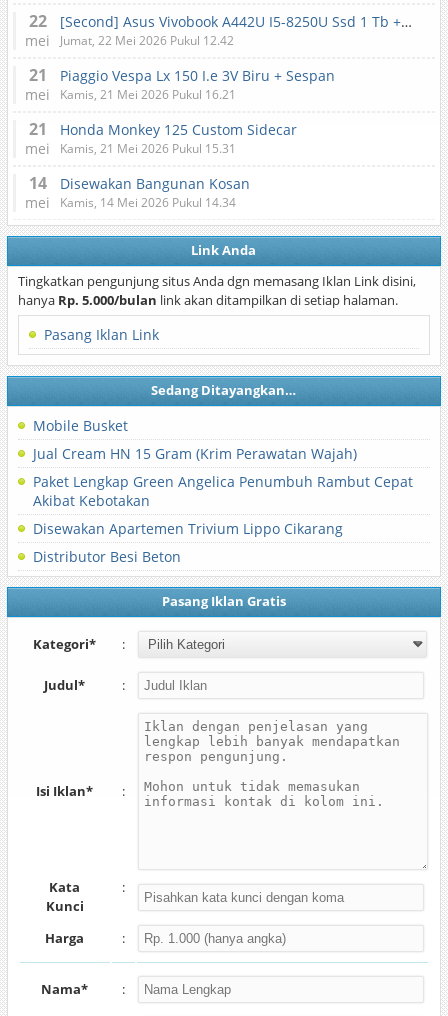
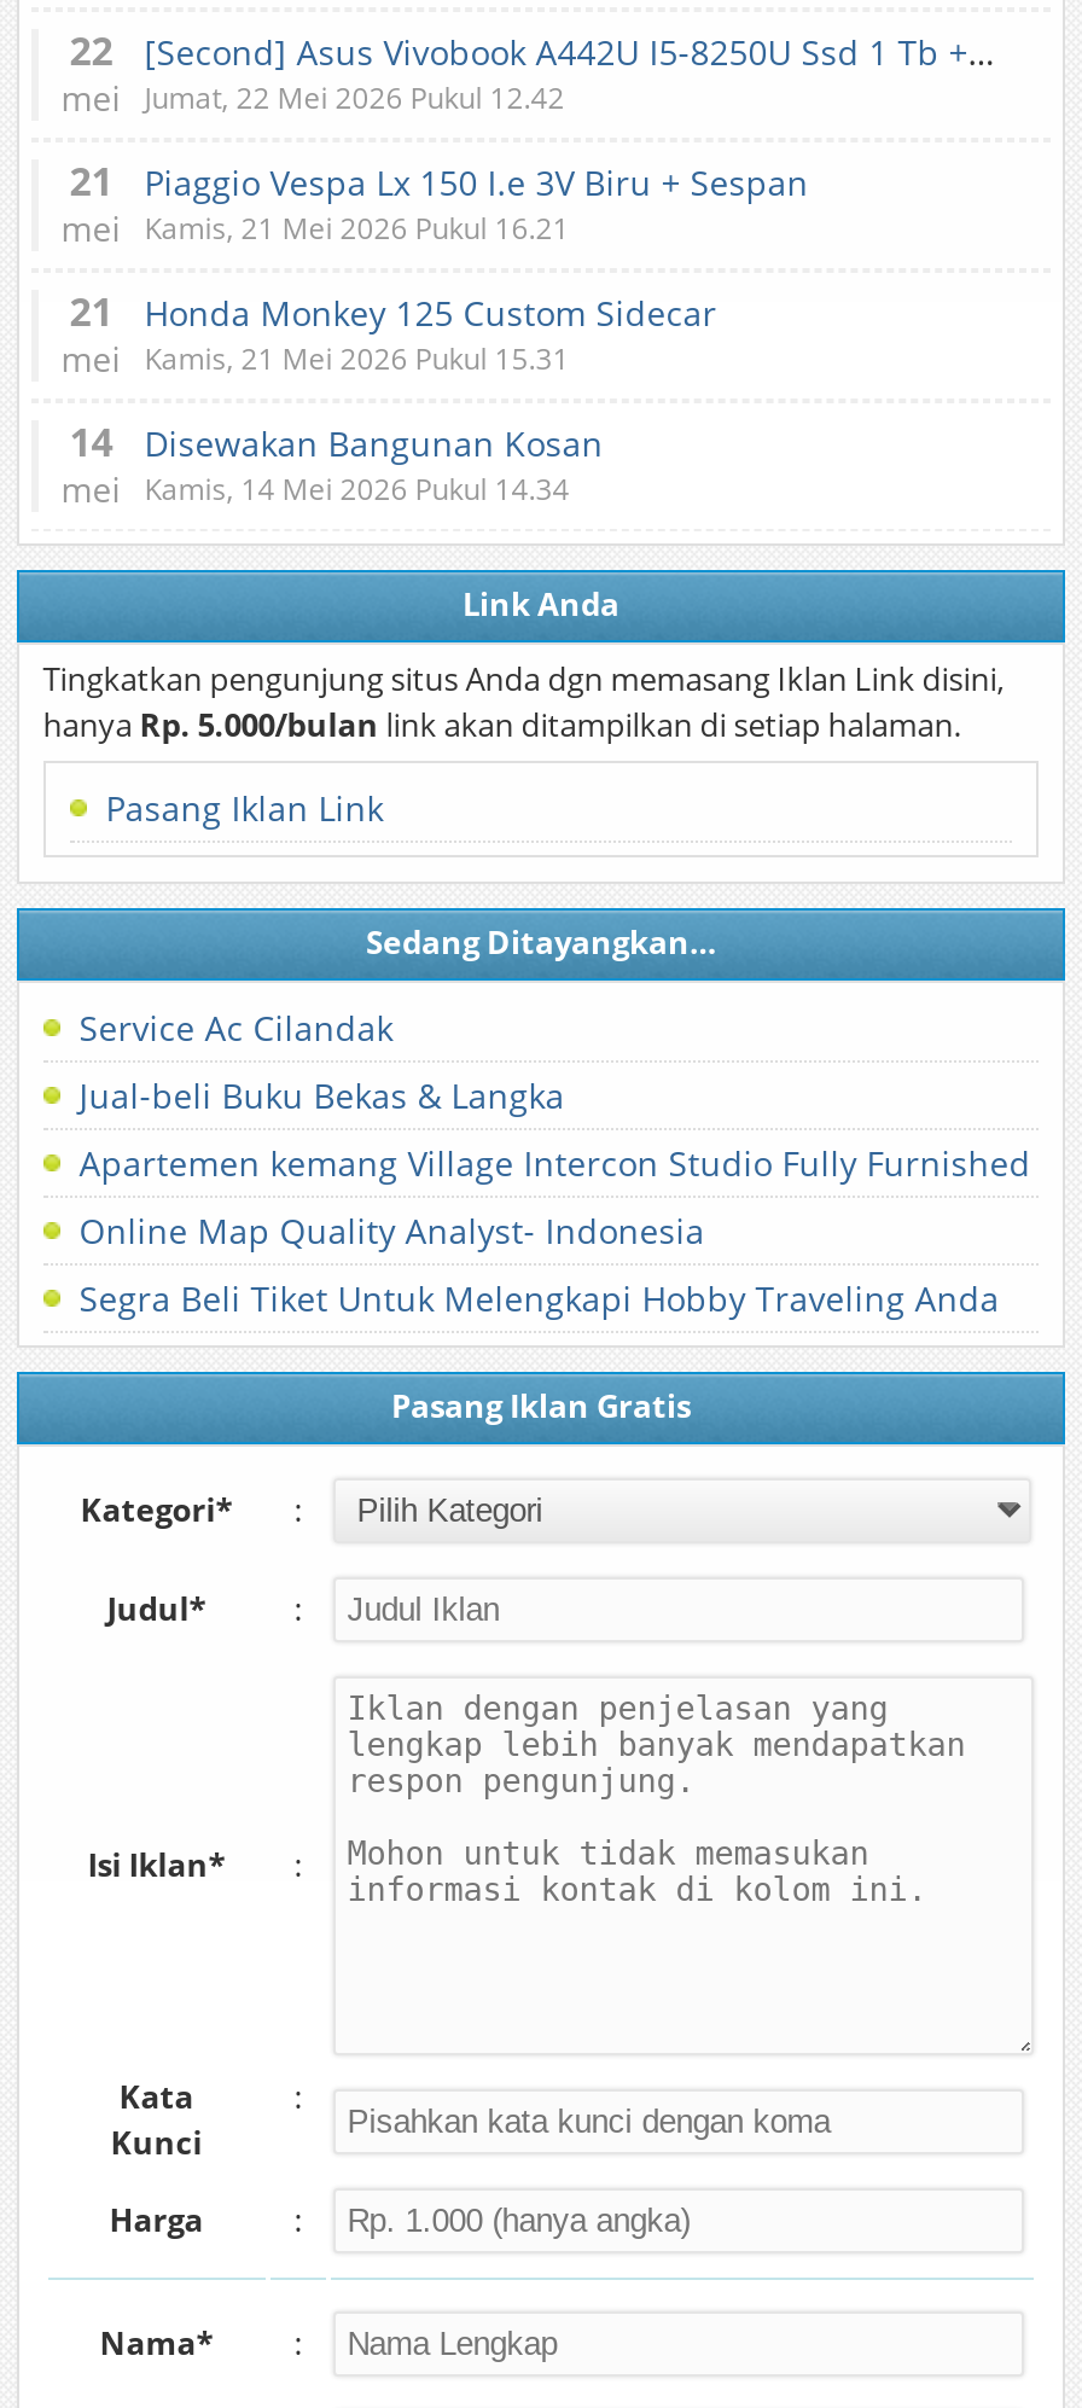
[33,416,128,435] Mobile Busket -> [79,1005,393,1051] Service Ac Cilandak
[33,444,357,463] Jual Cream HN 15 Gram (Krim Perawatan Wajah) -> [79,1072,564,1118] Jual-beli Buku Bekas & Langka
[33,472,413,510] Paket Lengkap Green Angelica Penumbuh Rambut Cepat | Akibat Kebotakan -> [79,1140,1031,1186] Apartemen kemang Village Intercon Studio Fully Furnished
[33,519,343,538] Disewakan Apartemen Trivium Lippo Cikarang -> [79,1208,705,1254] Online Map Quality Analyst- Indonesia
[33,547,181,566] Distributor Besi Beton -> [79,1275,999,1321] Segra Beli Tiket Untuk Melengkapi Hobby Traveling Anda

